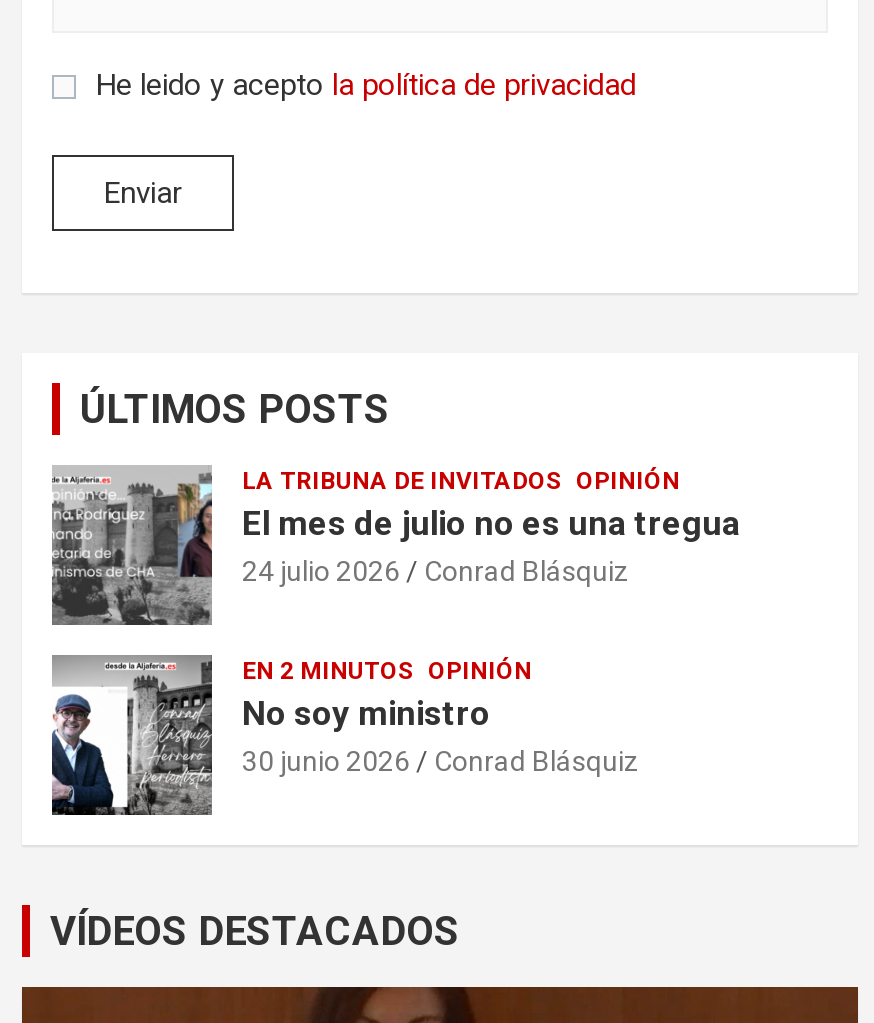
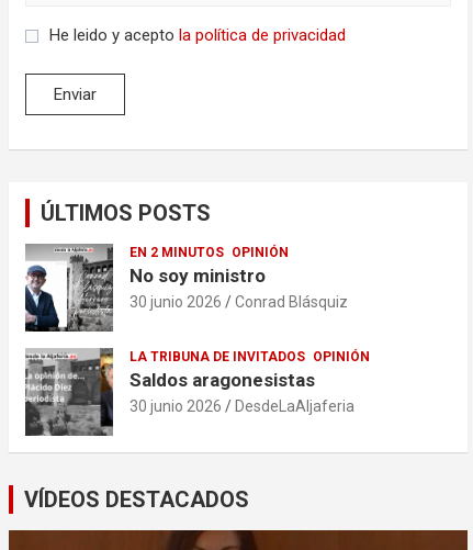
[50,469,740,627] [image] | El mes de julio no es una tregua | 24 julio 2026 | Conrad Blásquiz -> none
moved [242,467,680,495] -> [129,349,370,364]: LA TRIBUNA DE INVITADOS OPINIÓN
moved [48,657,640,819] -> [23,245,348,334]: [image] | EN 2 MINUTOS OPINIÓN | No soy ministro | 30 junio 2026 | Conrad Blásquiz
none -> [24,350,354,437] [image] | Saldos aragonesistas | 30 junio 2026 | DesdeLaAljaferia

